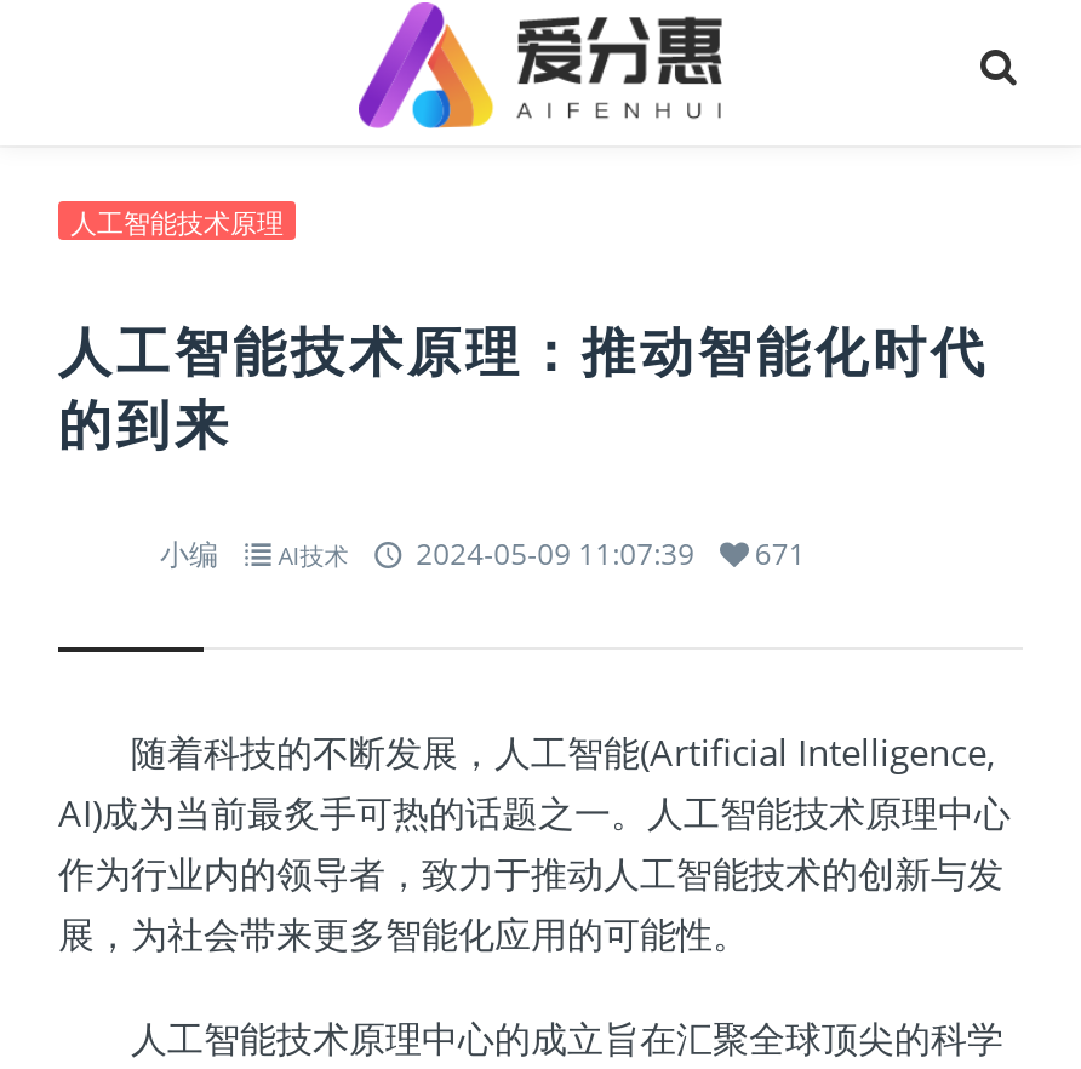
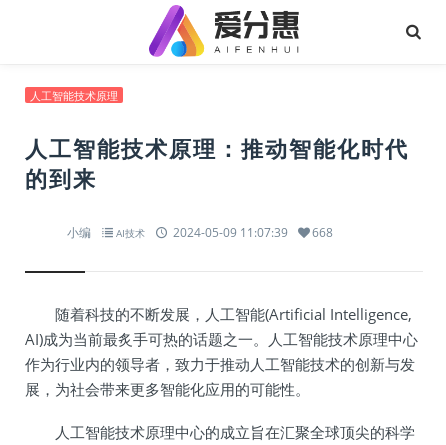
[160,533,805,574] 小编 AI技术 2024-05-09 11:07:39 671 -> [67,224,333,241] 小编 AI技术 2024-05-09 11:07:39 668

